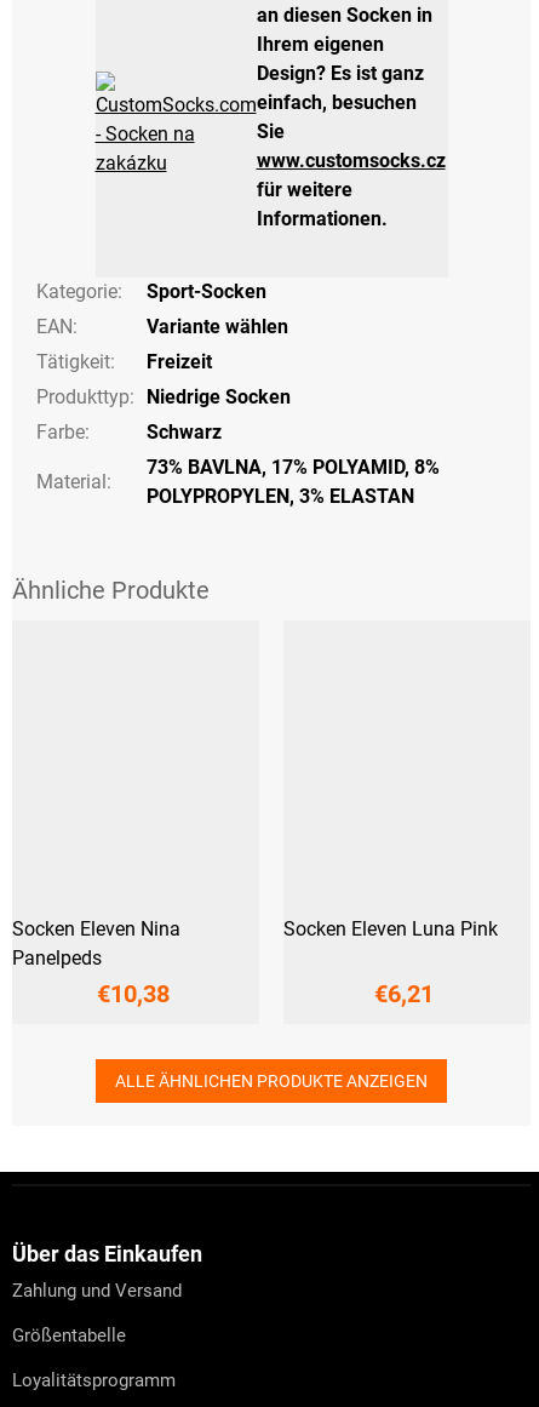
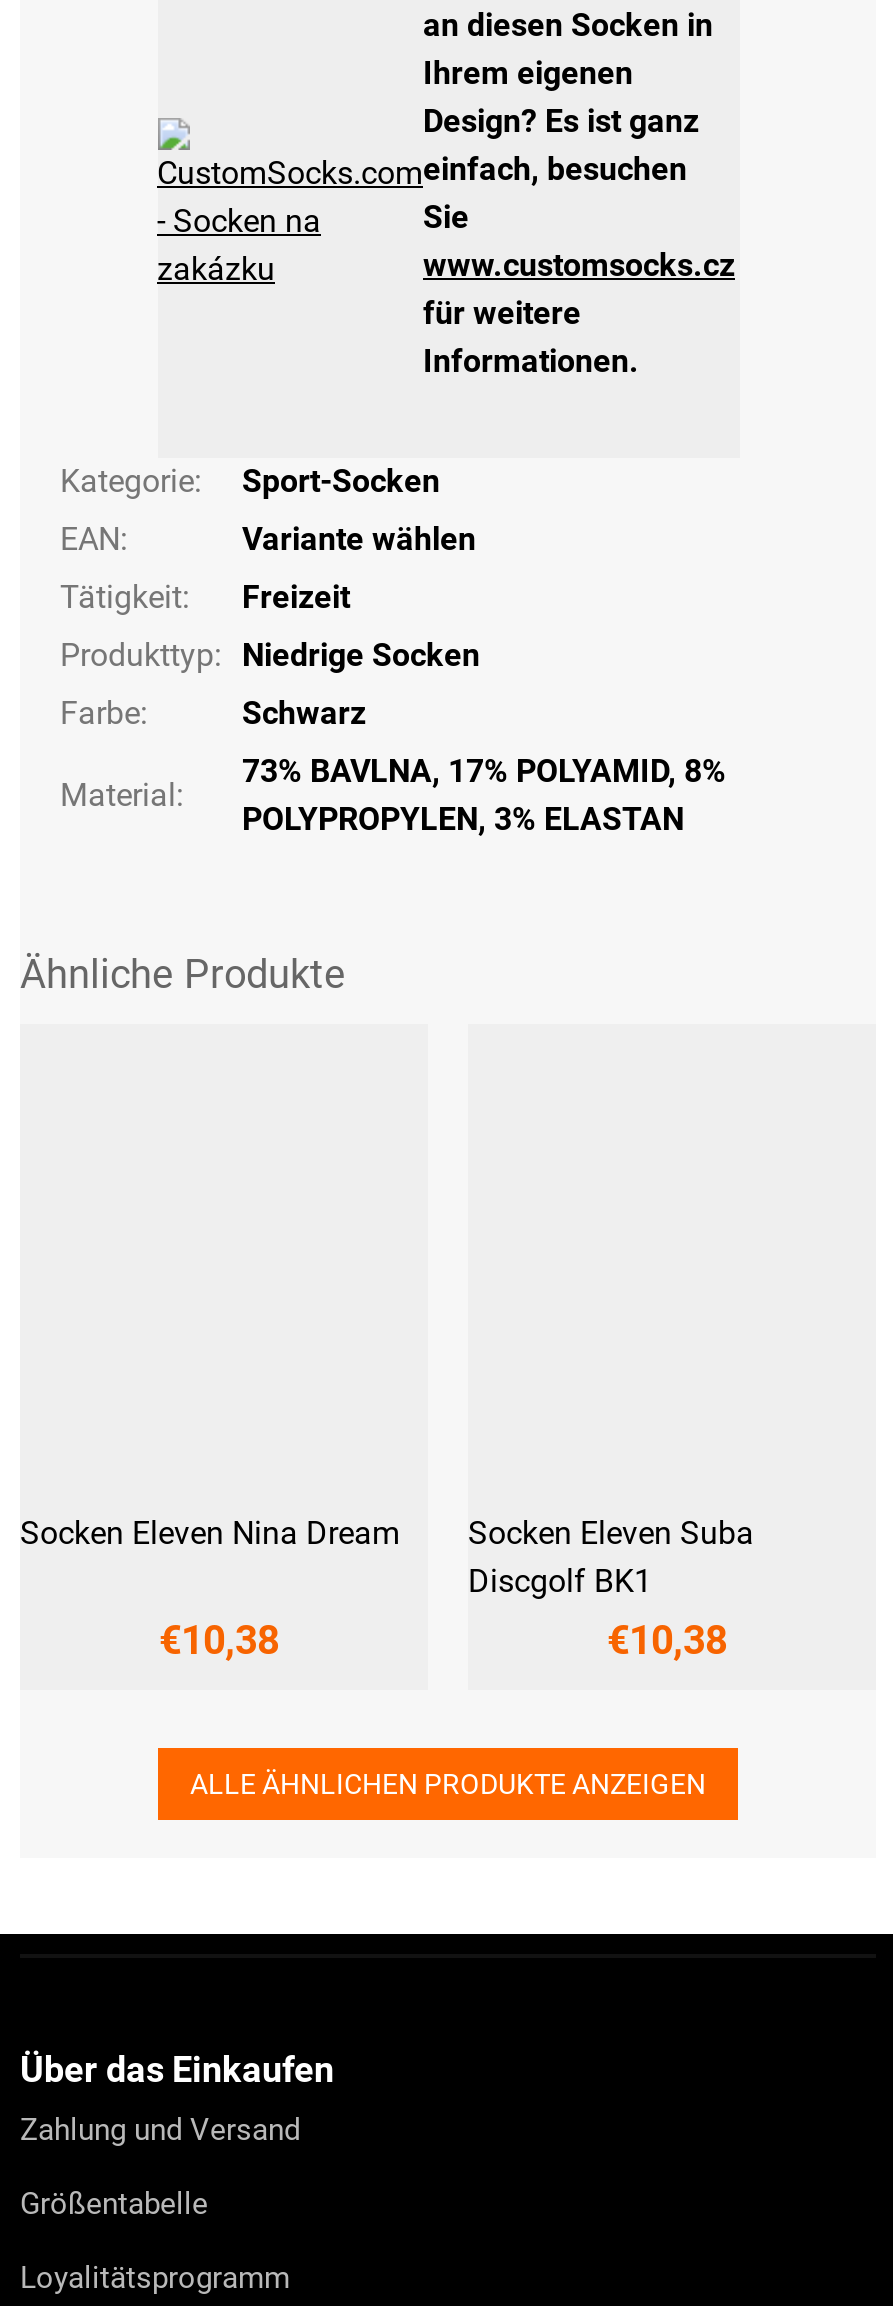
[12,918,180,970] Socken Eleven Nina | Panelpeds -> [20,1515,400,1553] Socken Eleven Nina Dream
[283,918,498,1009] Socken Eleven Luna Pink | €6,21 -> [468,1515,754,1665] Socken Eleven Suba | Discgolf BK1 | €10,38

